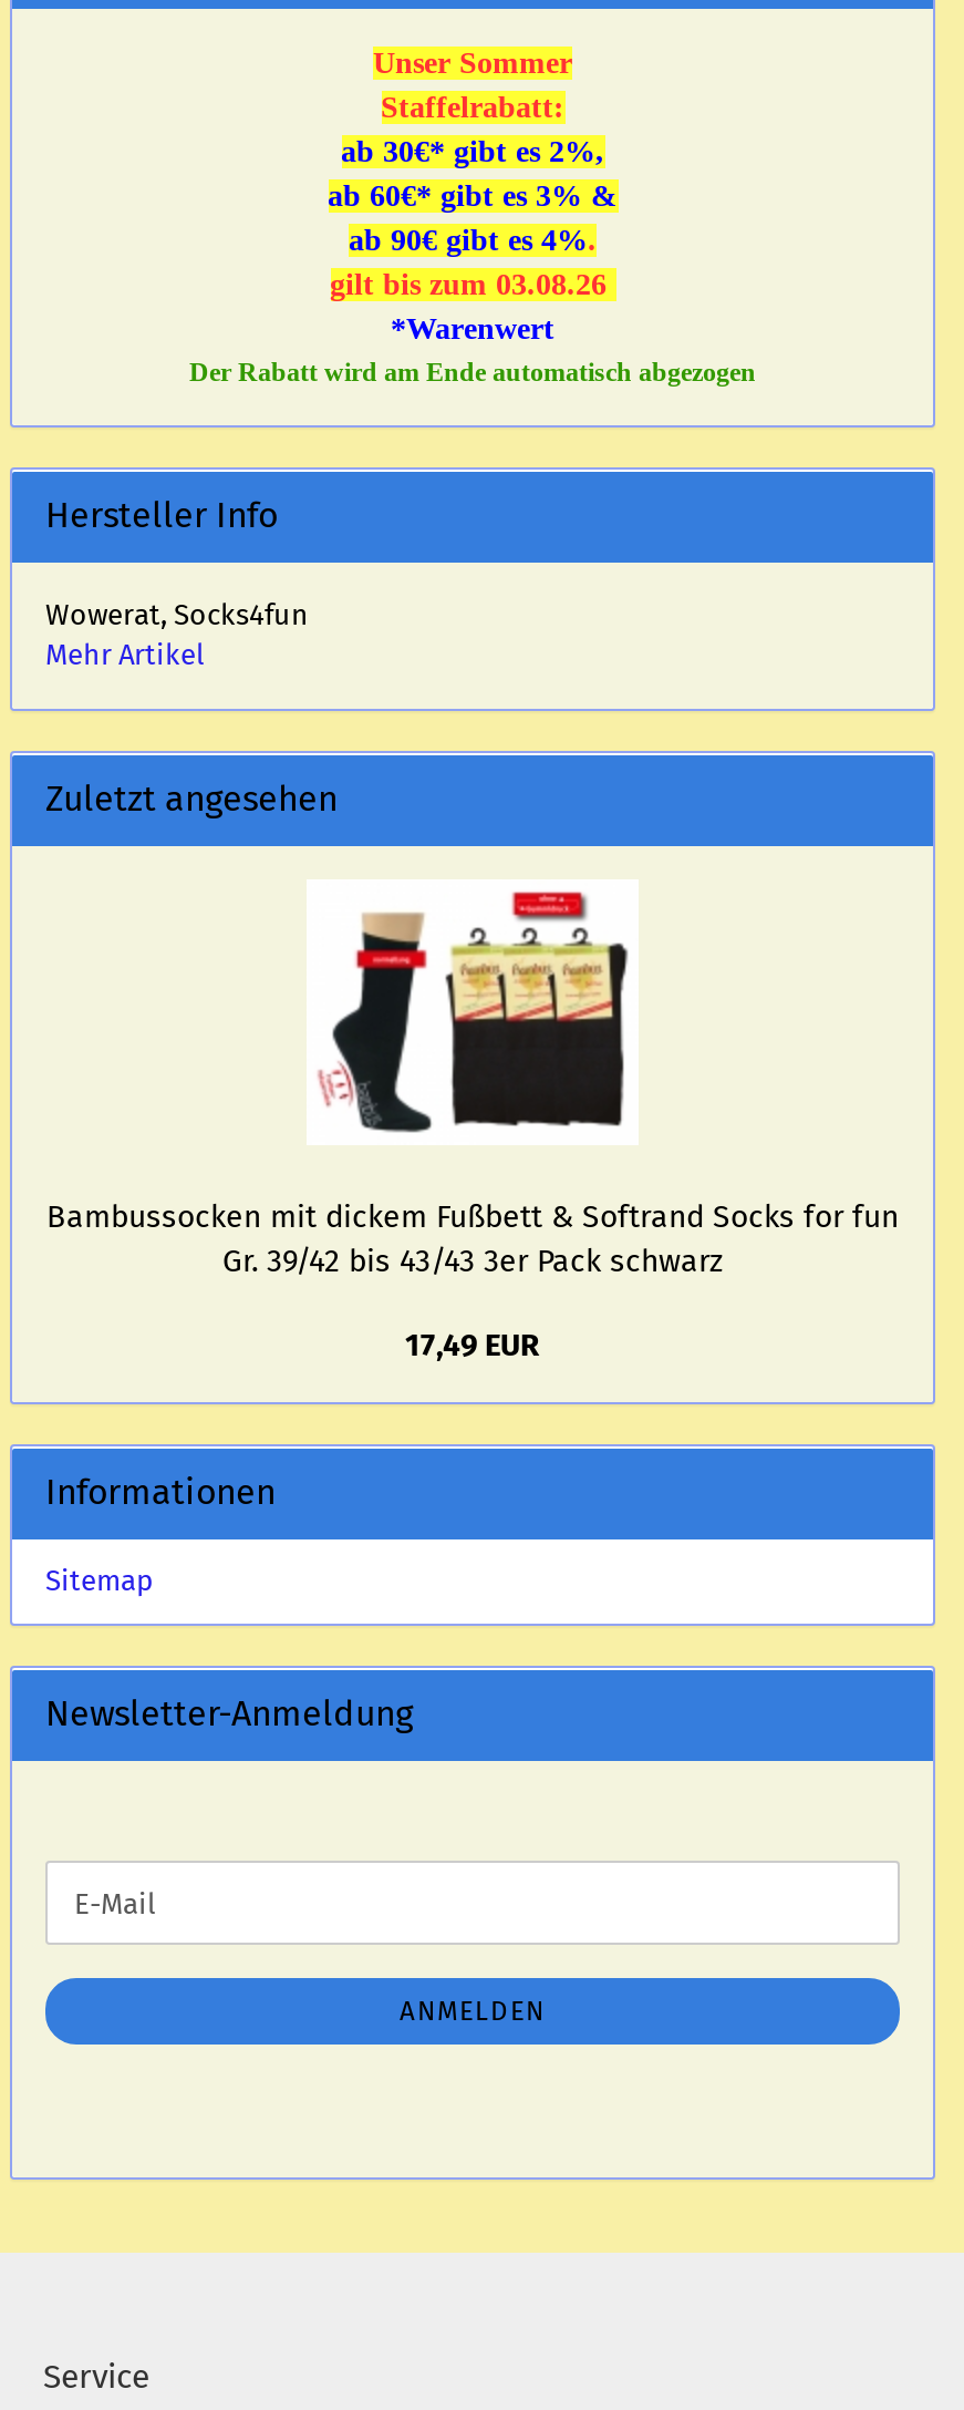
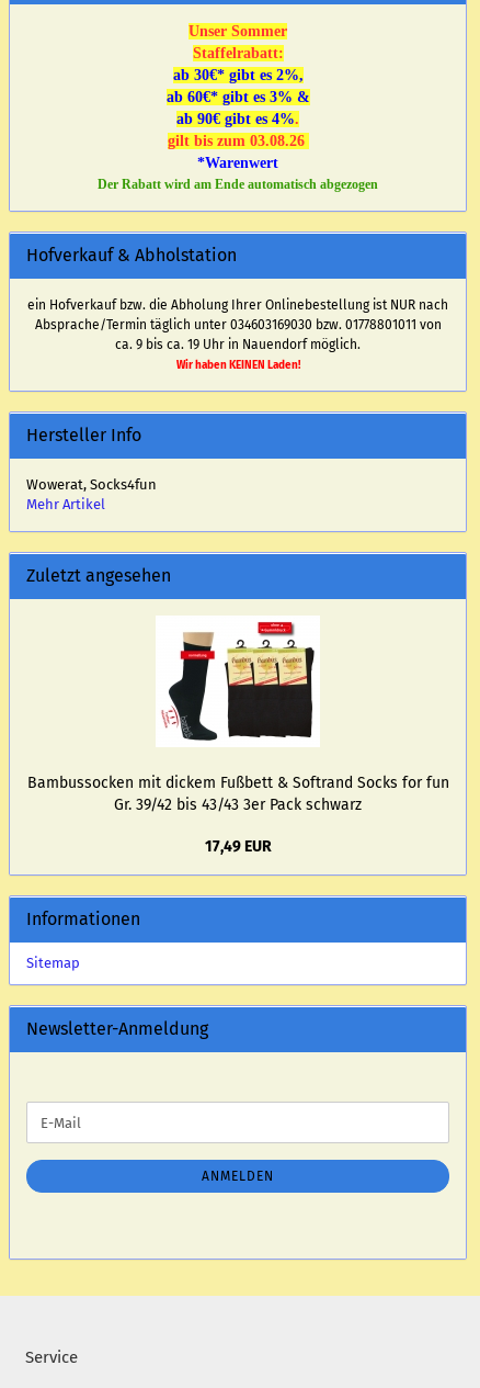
none -> [26,245,448,372] Hofverkauf & Abholstation | ein Hofverkauf bzw. die Abholung Ihrer Onlinebestellung ist NUR nach | Absprache/Termin täglich unter 034603169030 bzw. 01778801011 von | ca. 9 bis ca. 19 Uhr in Nauendorf möglich. | Wir haben KEINEN Laden!

